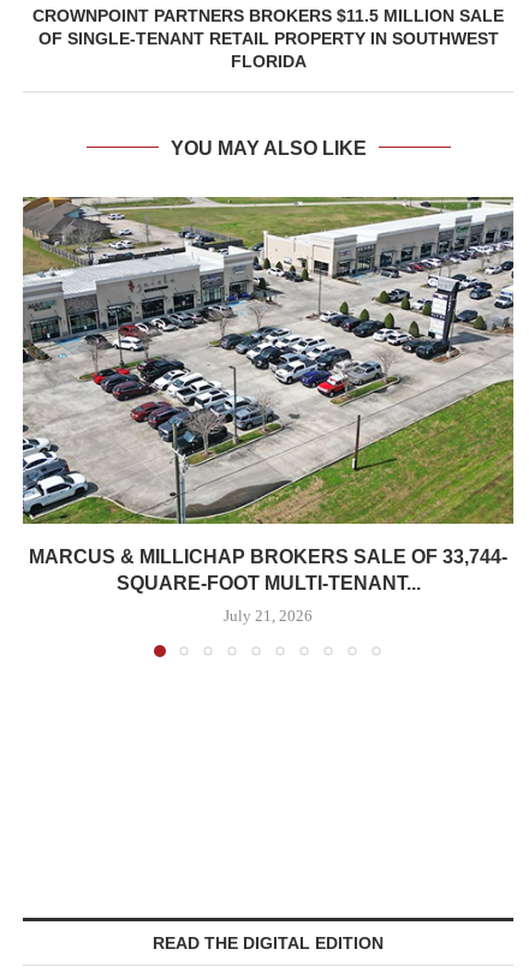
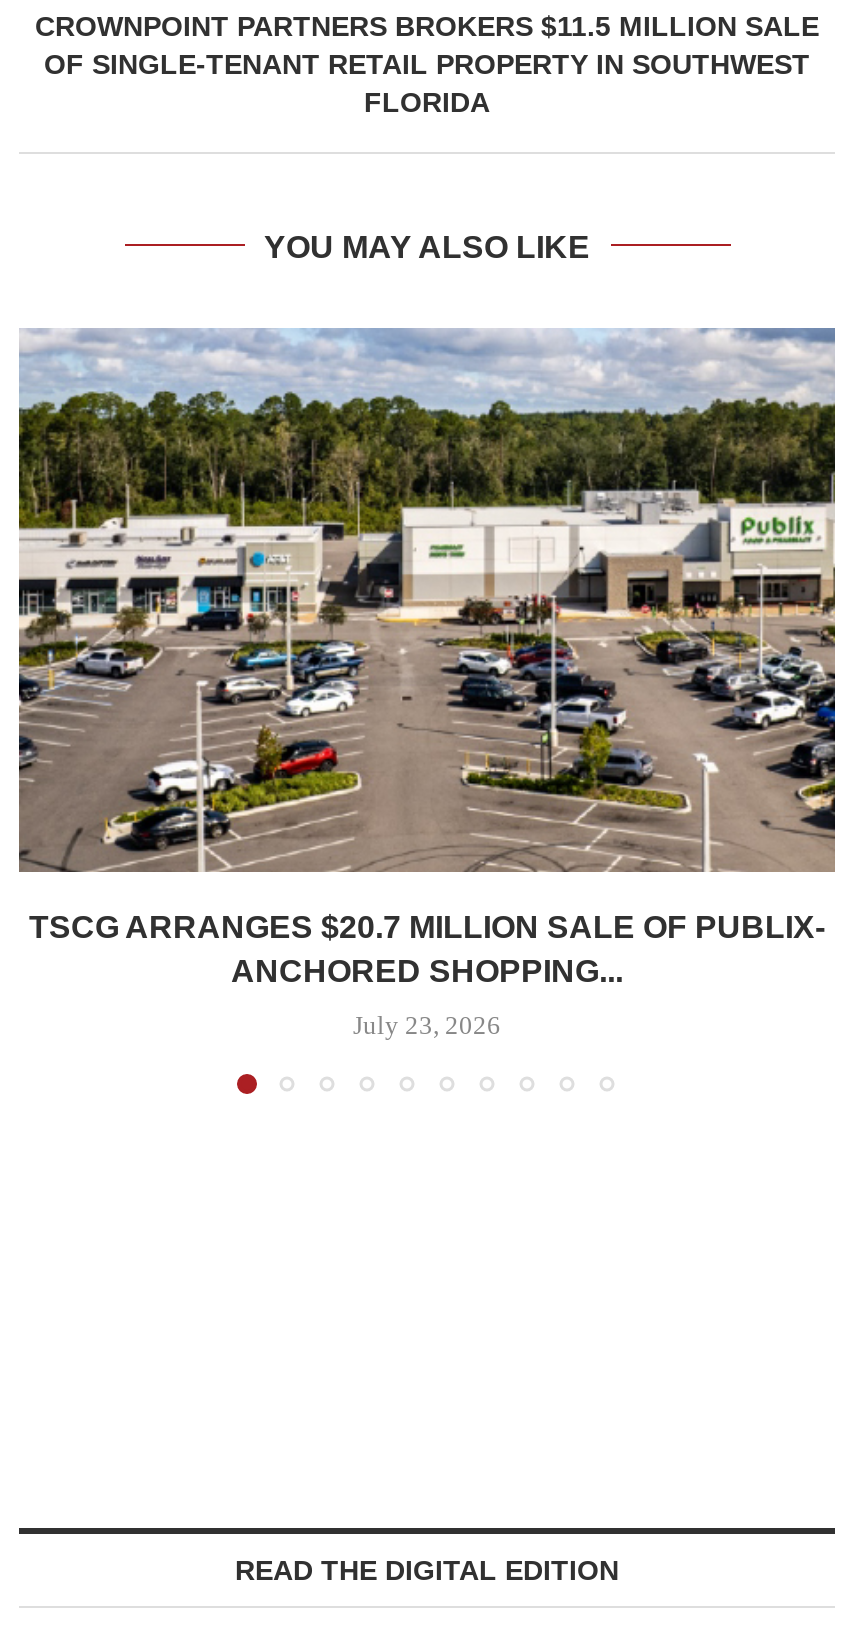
[22,196,515,593] [image] | MARCUS & MILLICHAP BROKERS SALE OF 33,744- | SQUARE-FOOT MULTI-TENANT... -> [17,326,837,988] [image] | TSCG ARRANGES $20.7 MILLION SALE OF PUBLIX- | ANCHORED SHOPPING...
[224,607,313,625] July 21, 2026 -> [353,1010,501,1040] July 23, 2026

